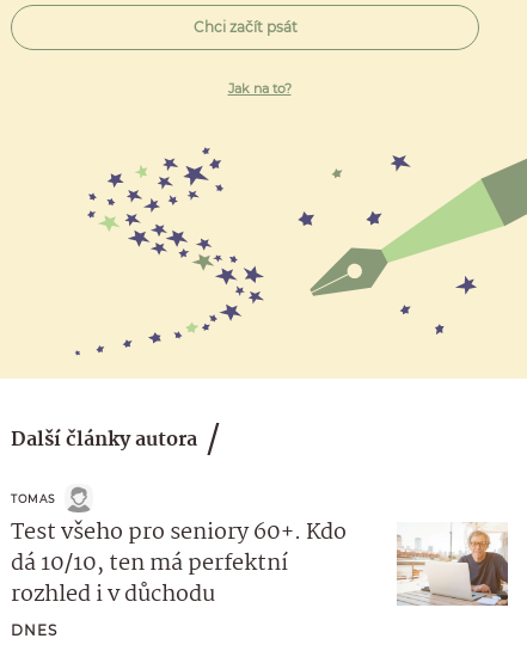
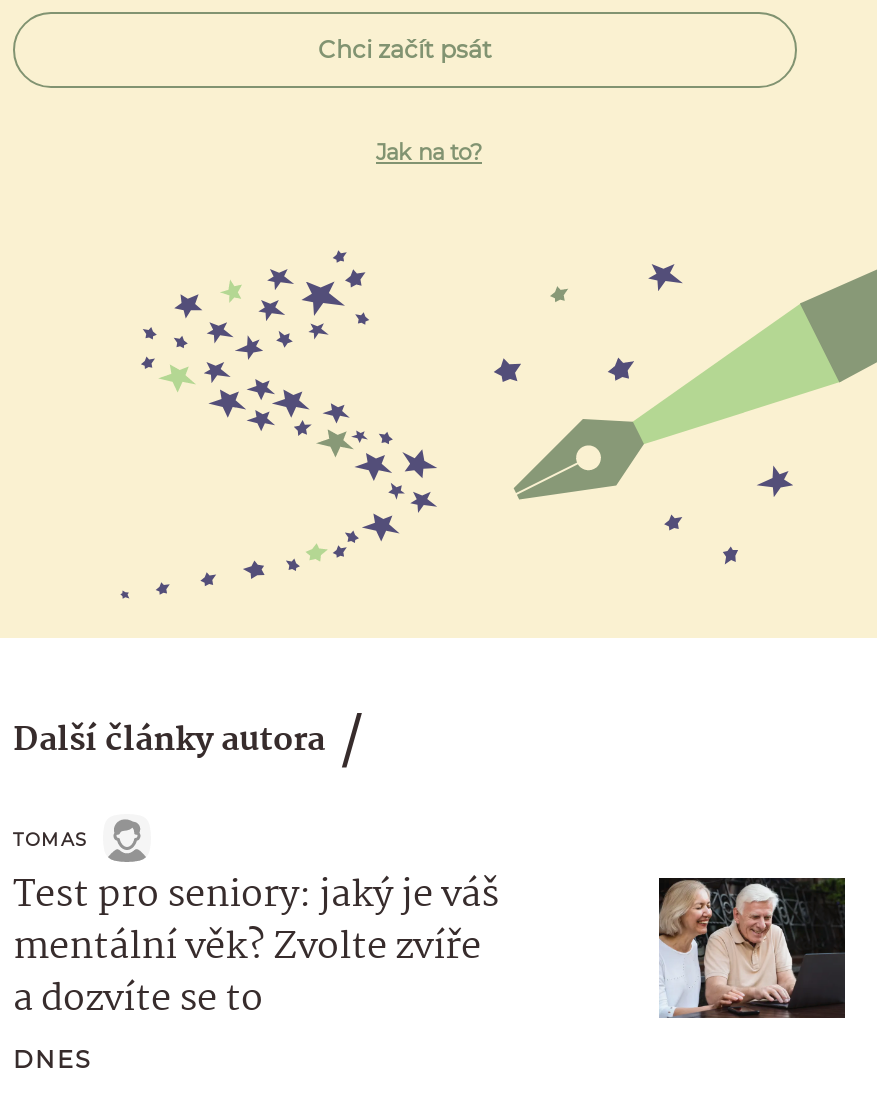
[11,515,347,613] Test všeho pro seniory 60+. Kdo | dá 10/10, ten má perfektní | rozhled i v důchodu -> [13,866,499,1030] Test pro seniory: jaký je váš | mentální věk? Zvolte zvíře | a dozvíte se to
[396,522,509,607] [image] -> [657,875,847,1021] [image]

